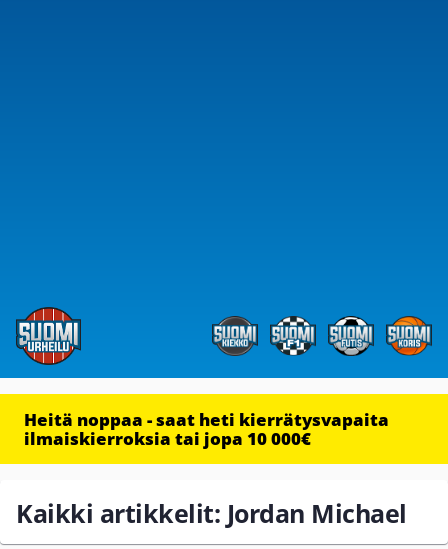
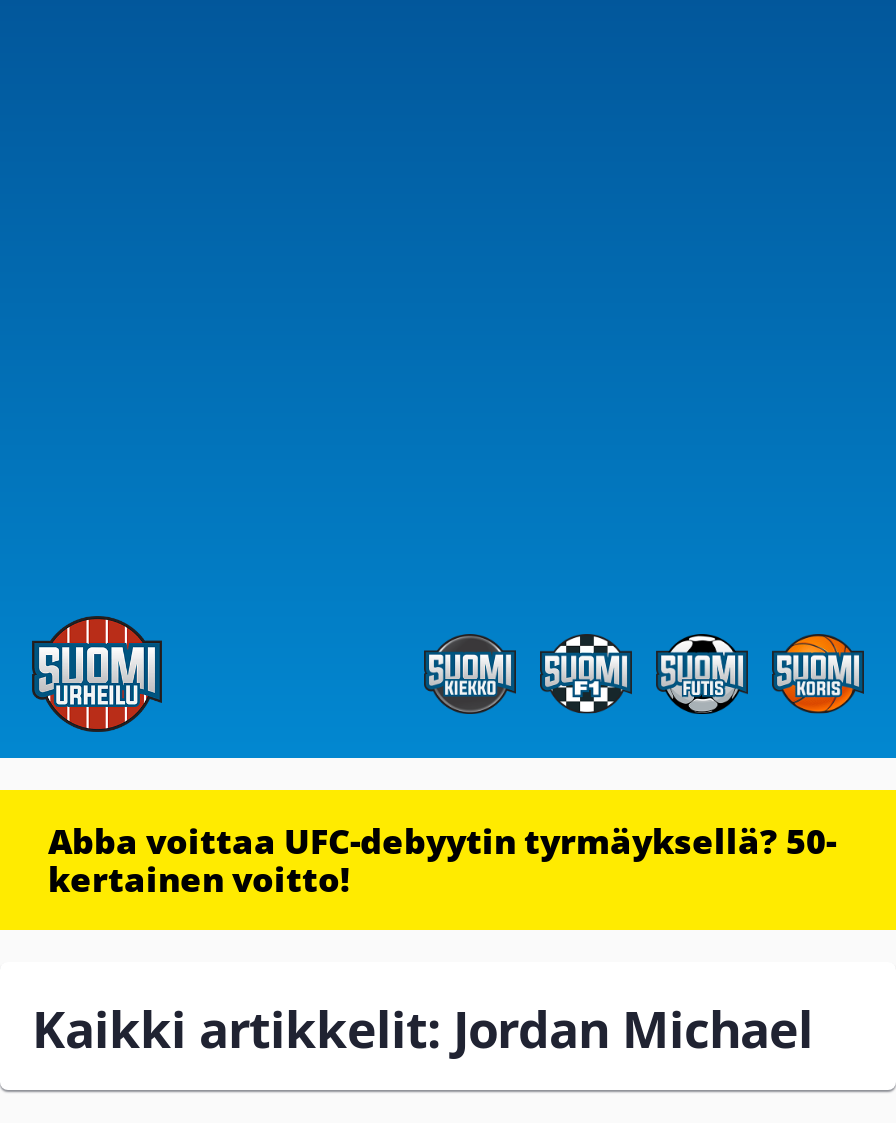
[24,408,389,450] Heitä noppaa - saat heti kierrätysvapaita | ilmaiskierroksia tai jopa 10 000€ -> [48,818,836,902] Abba voittaa UFC-debyytin tyrmäyksellä? 50- | kertainen voitto!

